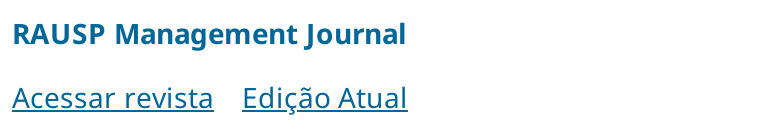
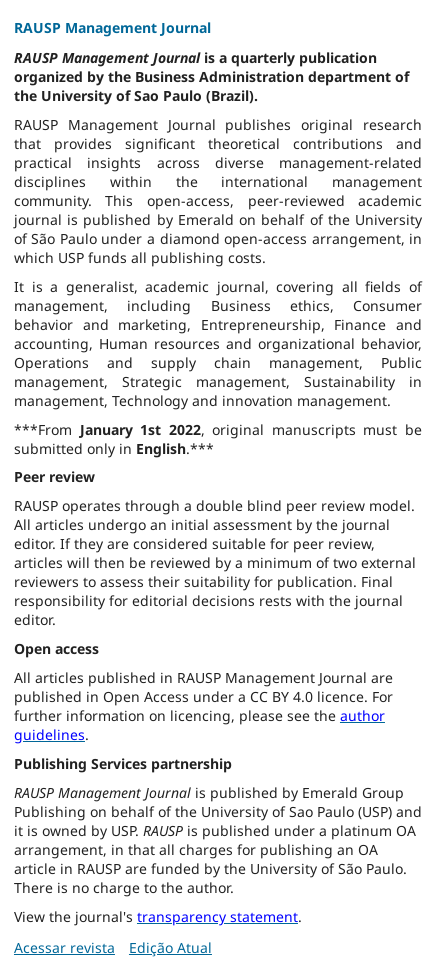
none -> [14,47,422,926] RAUSP Management Journal is a quarterly publication | organized by the Business Administration department of | the University of Sao Paulo (Brazil). | RAUSP Management Journal publishes original research | that provides significant theoretical contributions and | practical insights across diverse management-related | disciplines within the international management | community. This open-access, peer-reviewed academic | journal is published by Emerald on behalf of the University | of São Paulo under a diamond open-access arrangement, in | which USP funds all publishing costs. | It is a generalist, academic journal, covering all fields of | management, including Business ethics, Consumer | behavior and marketing, Entrepreneurship, Finance and | accounting, Human resources and organizational behavior, | Operations and supply chain management, Public | management, Strategic management, Sustainability in | management, Technology and innovation management. | ***From January 1st 2022, original manuscripts must be | submitted only in English.*** | Peer review | RAUSP operates through a double blind peer review model. | All articles undergo an initial assessment by the journal | editor. If they are considered suitable for peer review, | articles will then be reviewed by a minimum of two external | reviewers to assess their suitability for publication. Final | responsibility for editorial decisions rests with the journal | editor. | Open access | All articles published in RAUSP Management Journal are | published in Open Access under a CC BY 4.0 licence. For | further information on licencing, please see the author | guidelines. | Publishing Services partnership | RAUSP Management Journal is published by Emerald Group | Publishing on behalf of the University of Sao Paulo (USP) and | it is owned by USP. RAUSP is published under a platinum OA | arrangement, in that all charges for publishing an OA | article in RAUSP are funded by the University of São Paulo. | There is no charge to the author. | View the journal's transparency statement.

